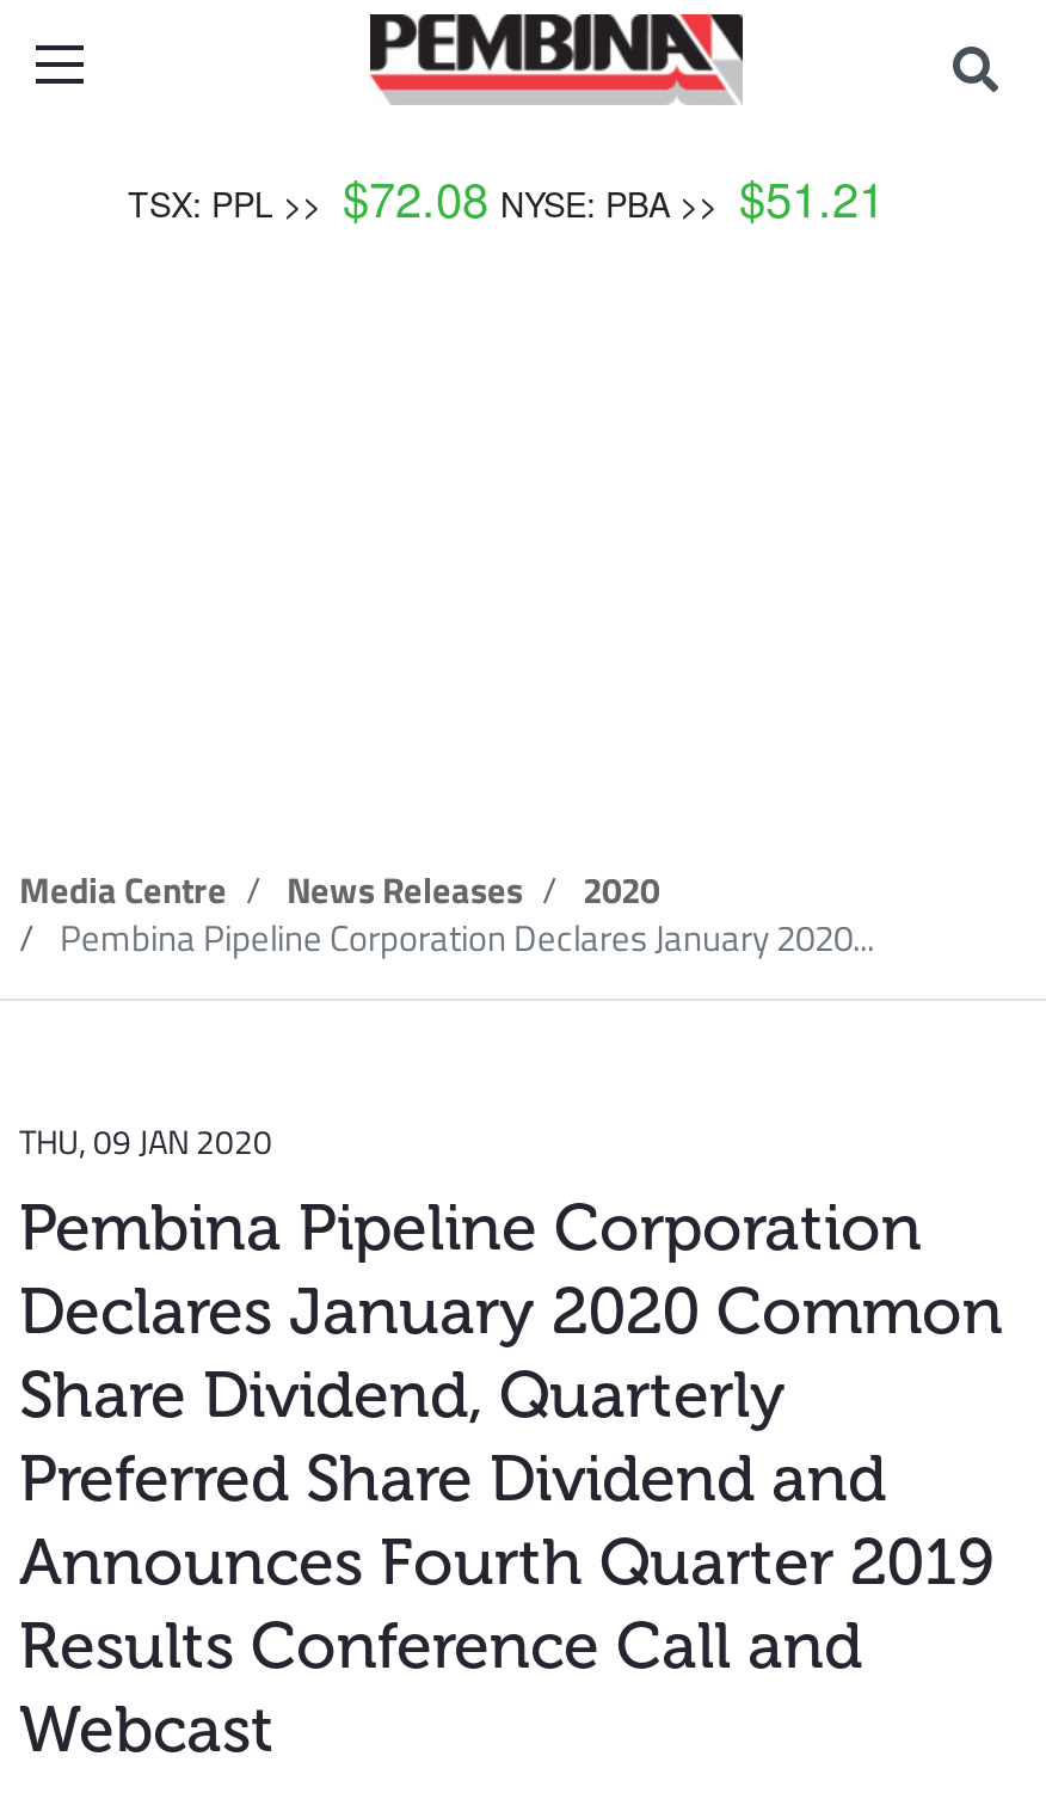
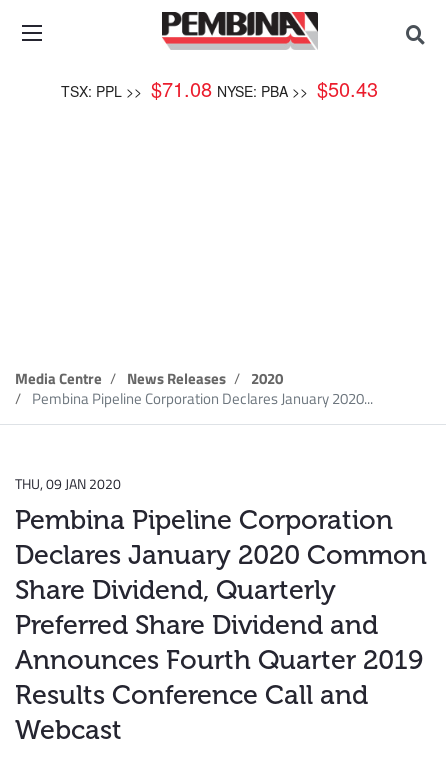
[128,162,885,232] TSX: PPL >> $72.08 NYSE: PBA >> $51.21 -> [60,74,377,103] TSX: PPL >> $71.08 NYSE: PBA >> $50.43

